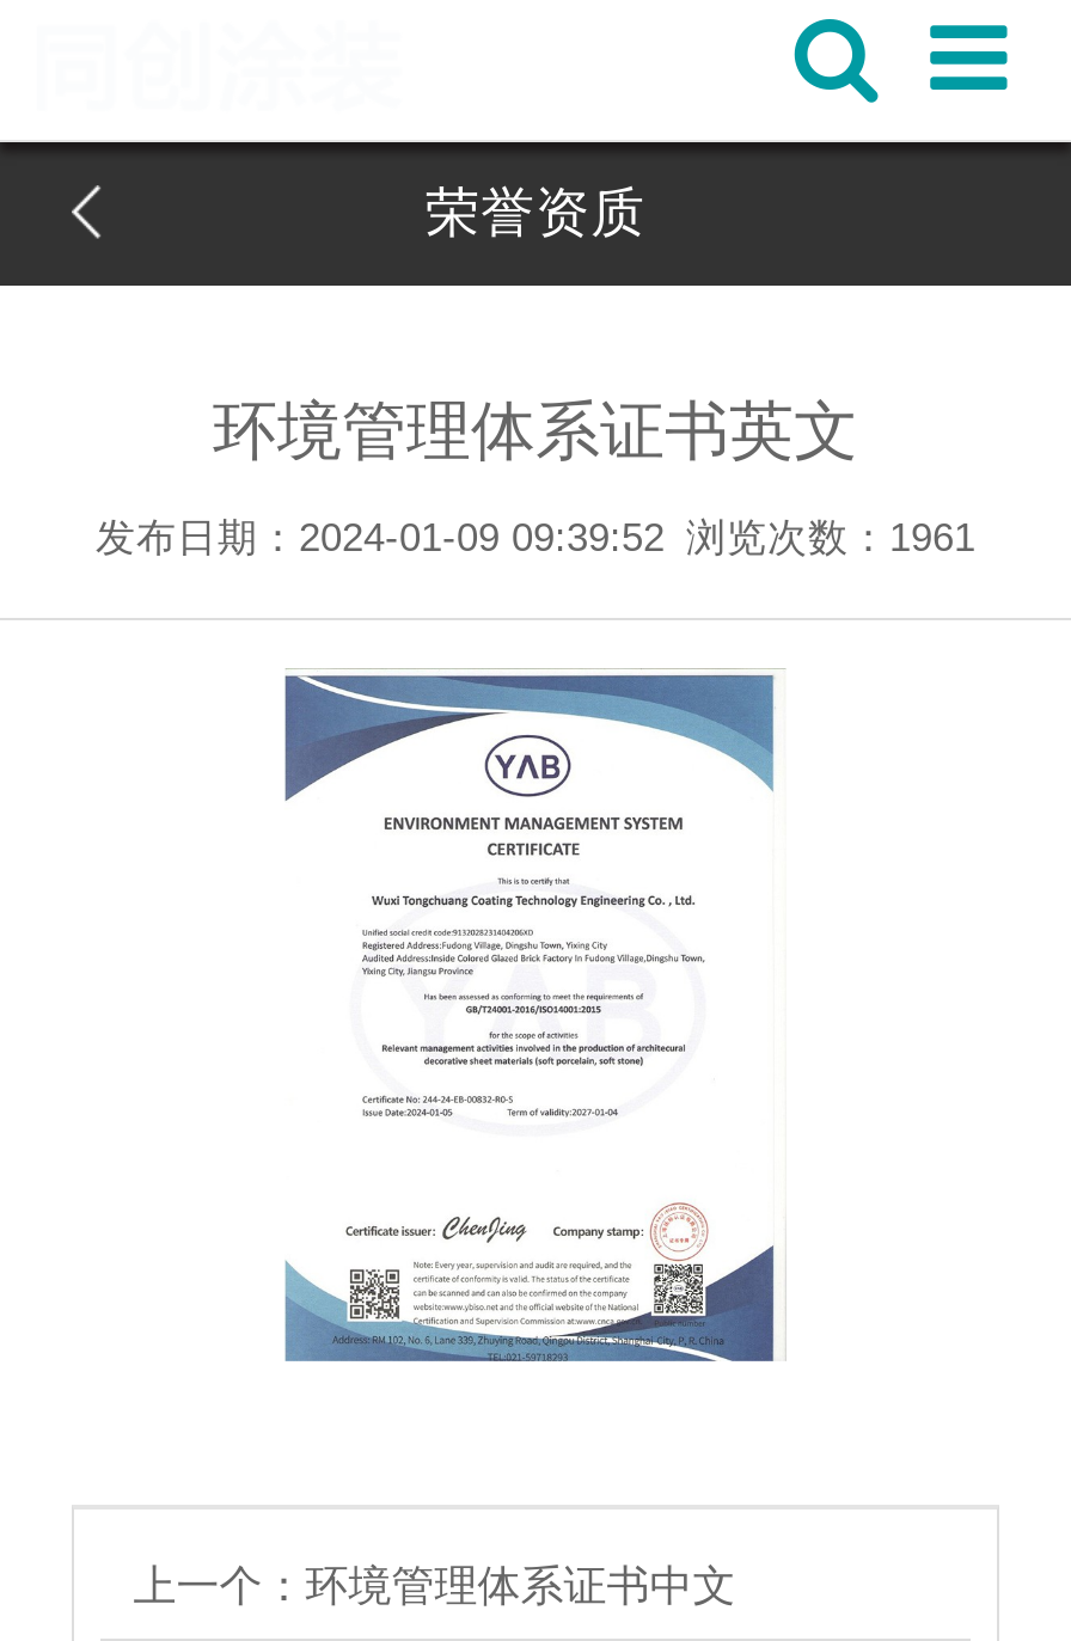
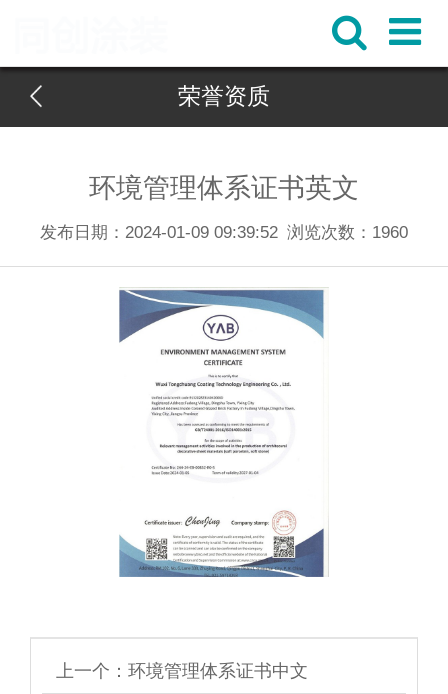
[96,514,975,557] 发布日期：2024-01-09 09:39:52 浏览次数：1961 -> [40,222,408,240] 发布日期：2024-01-09 09:39:52 浏览次数：1960

